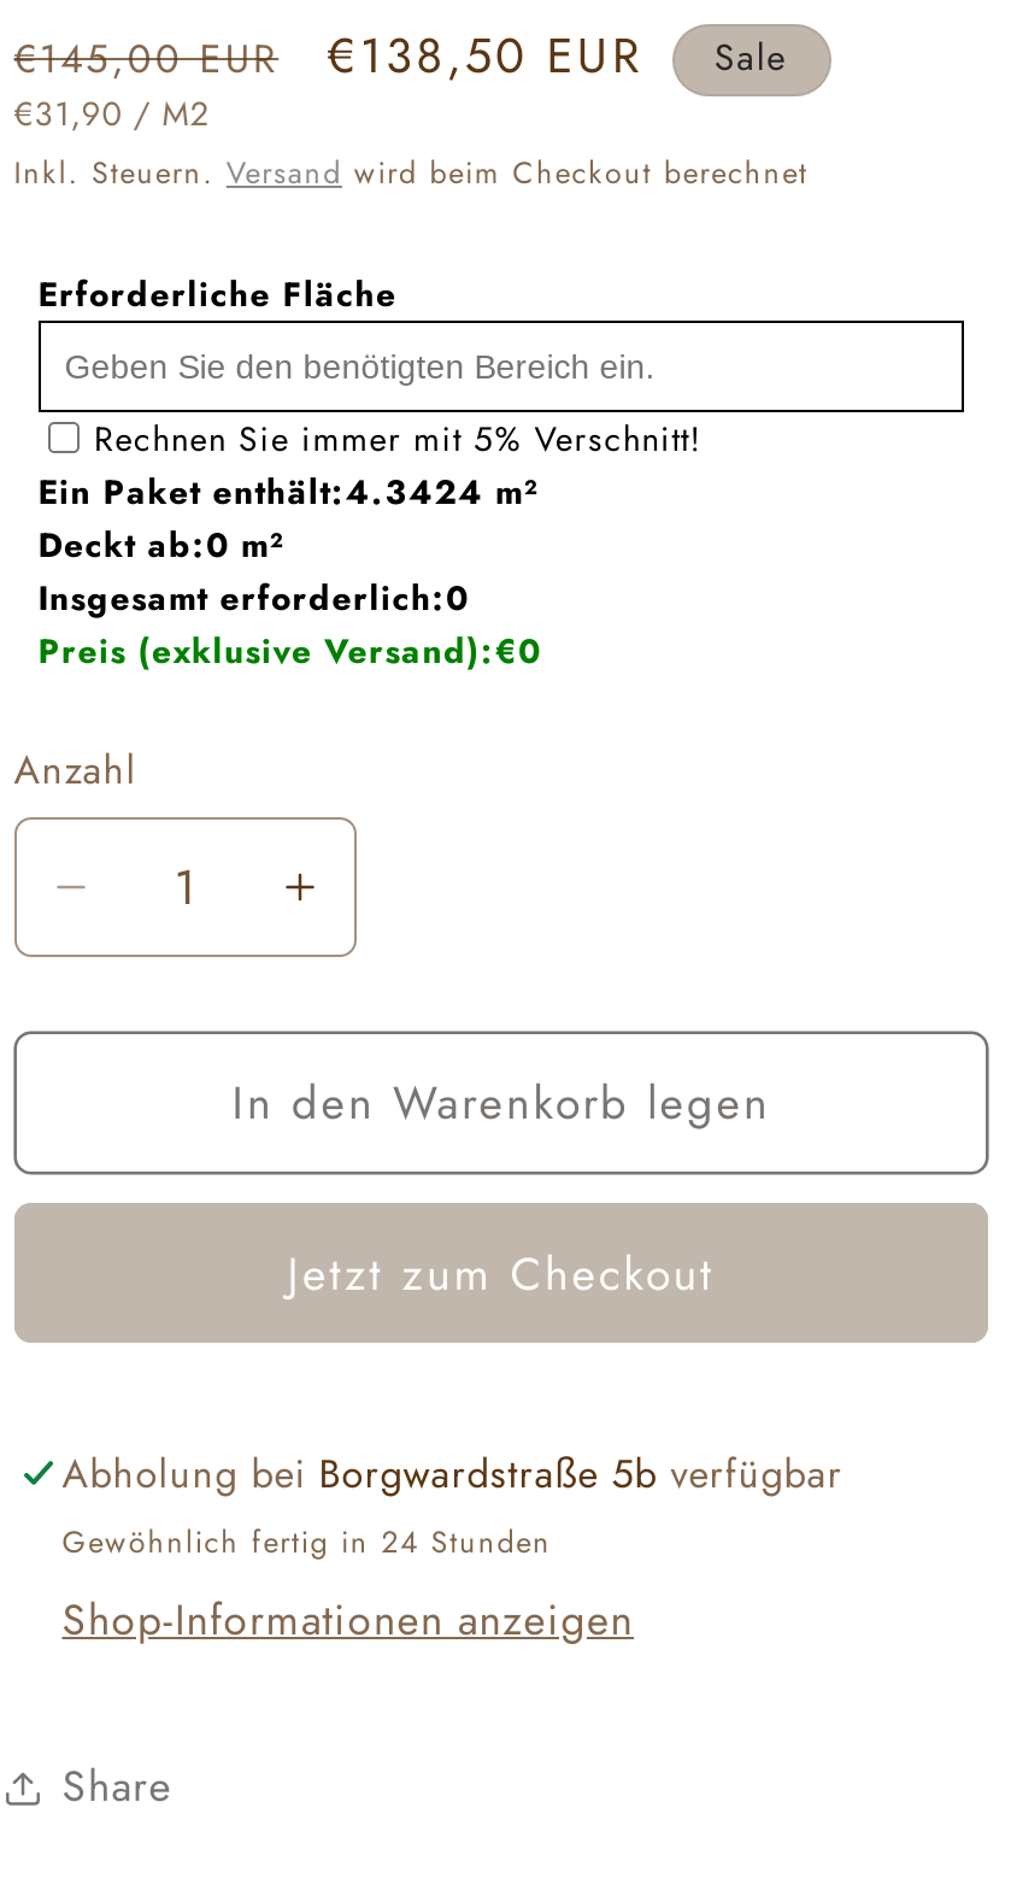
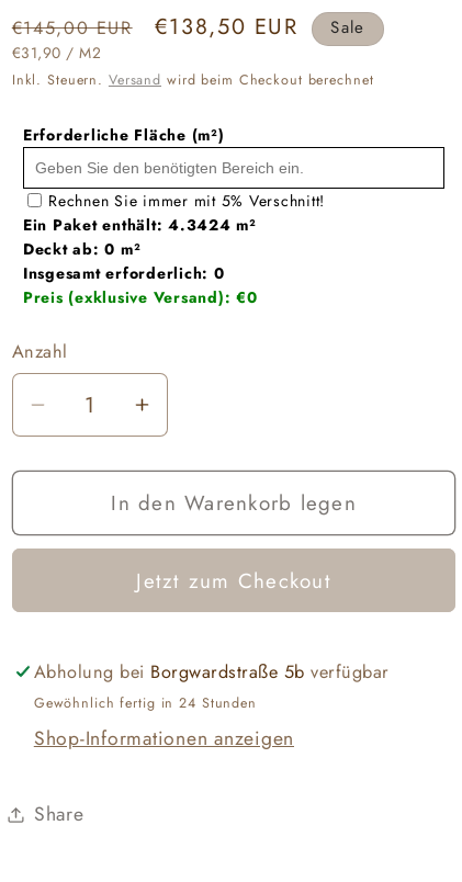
[38,269,397,317] Erforderliche Fläche -> [23,124,224,146] Erforderliche Fläche (m²)

